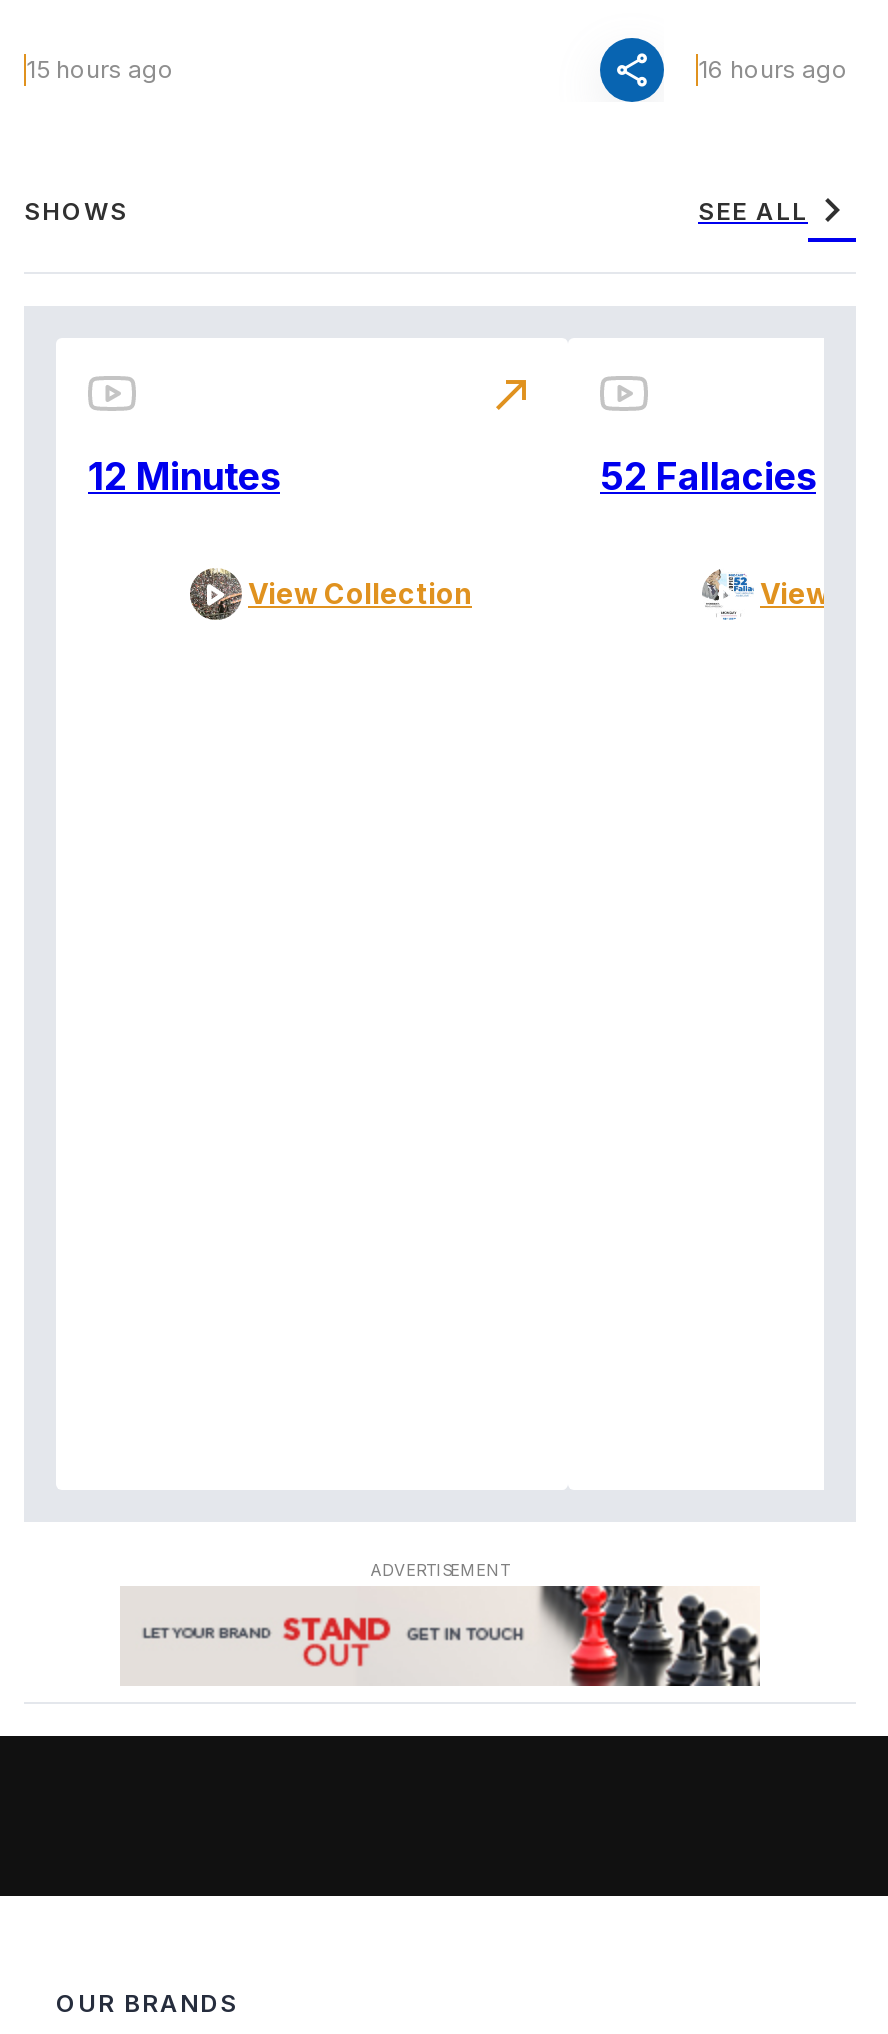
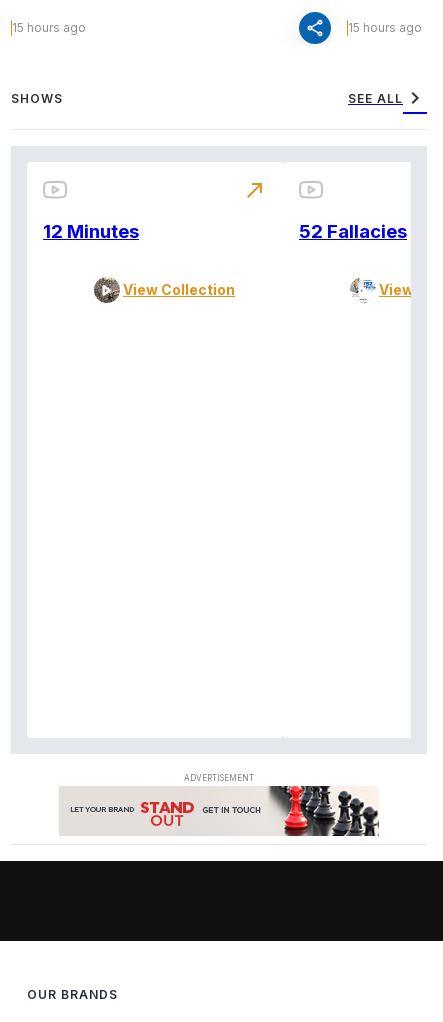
[698,54,848,84] 16 hours ago -> [348,20,422,35] 15 hours ago

